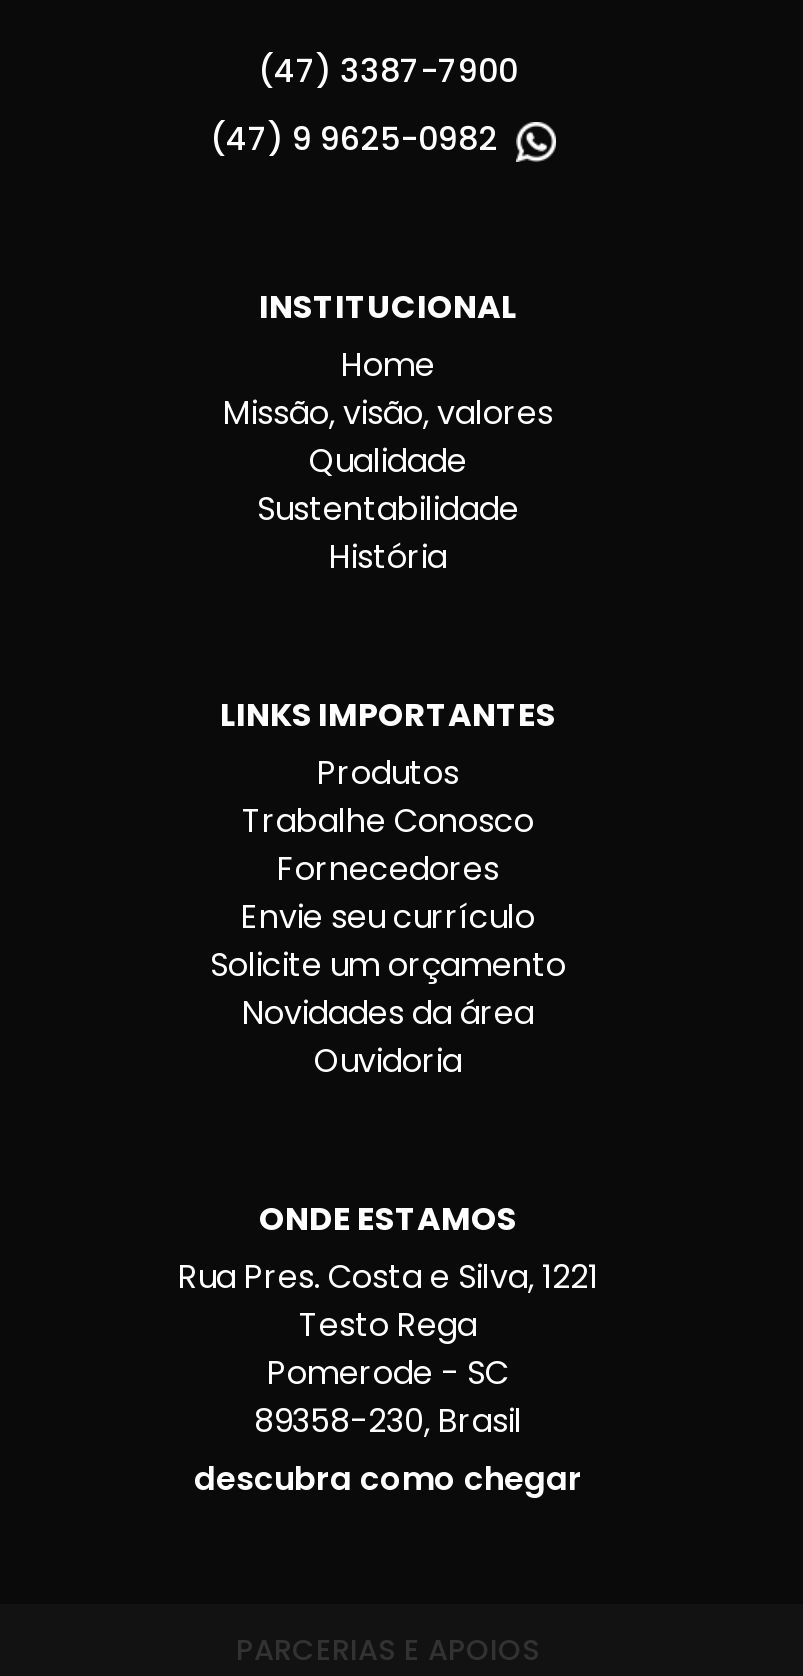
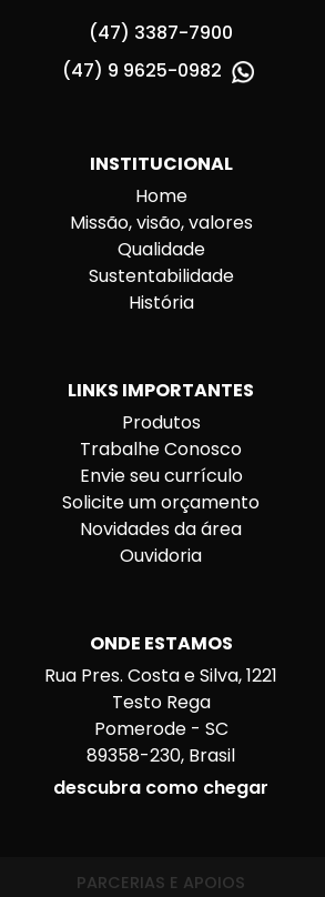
[277,846,499,892] Fornecedores -> none

